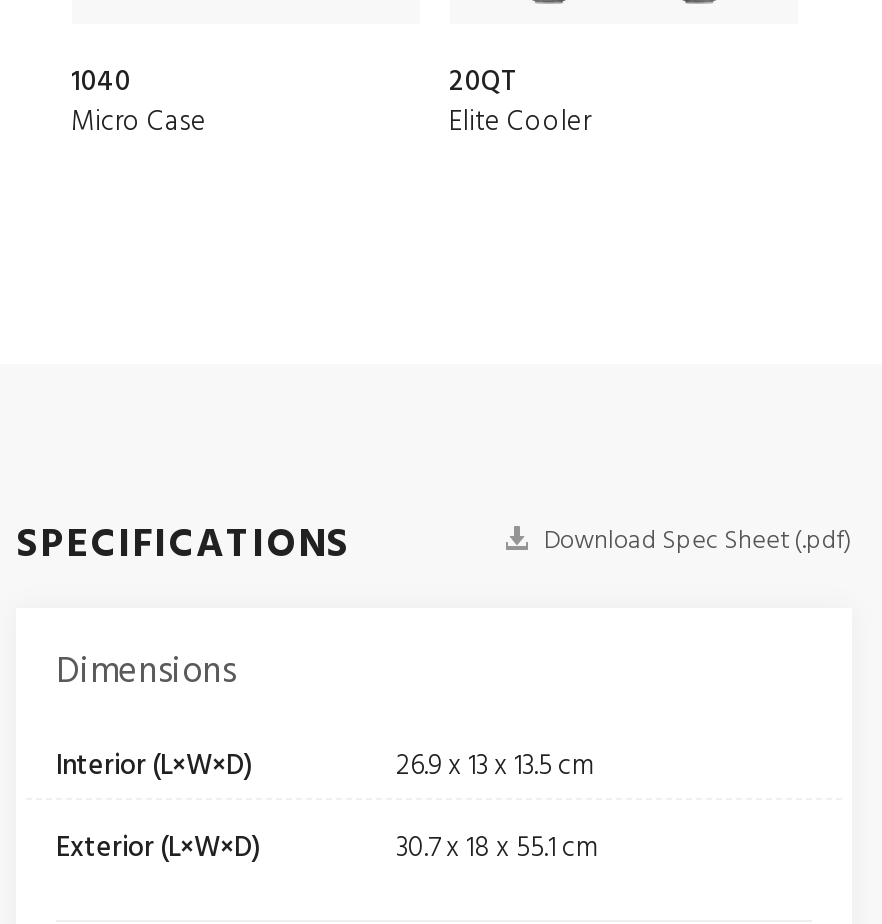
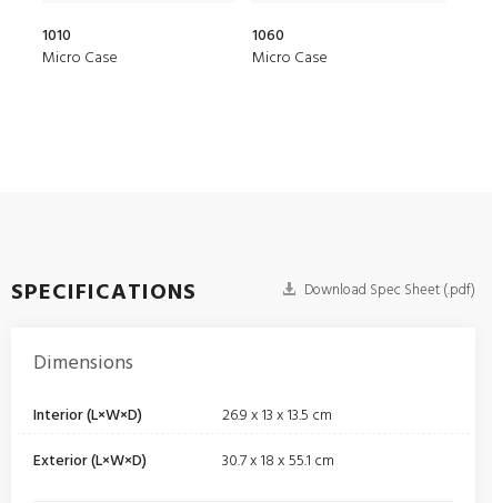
[71,61,131,107] 1040 -> [42,24,71,49] 1010
[449,61,591,147] 20QT | Elite Cooler -> [252,24,327,71] 1060 | Micro Case

